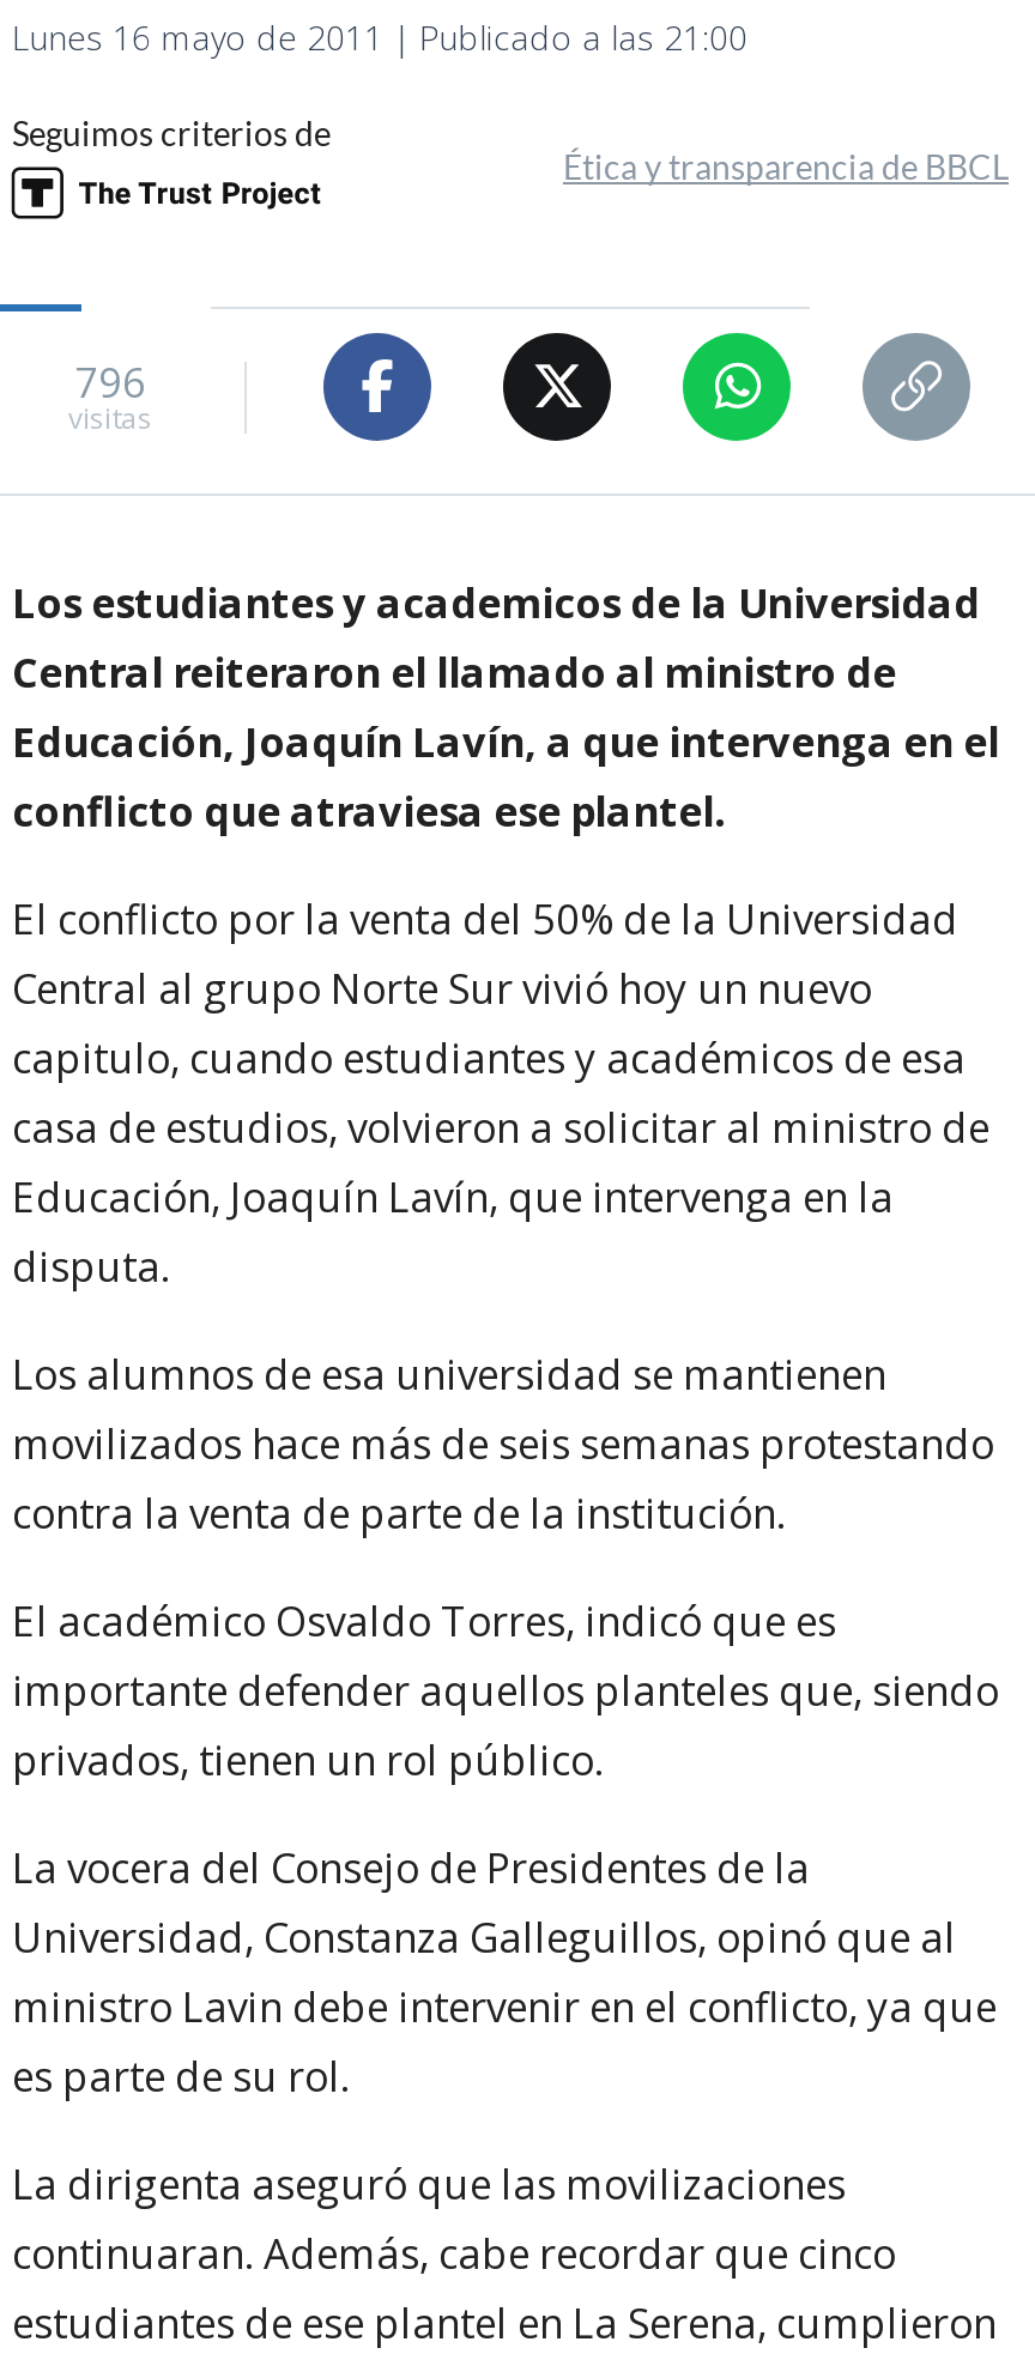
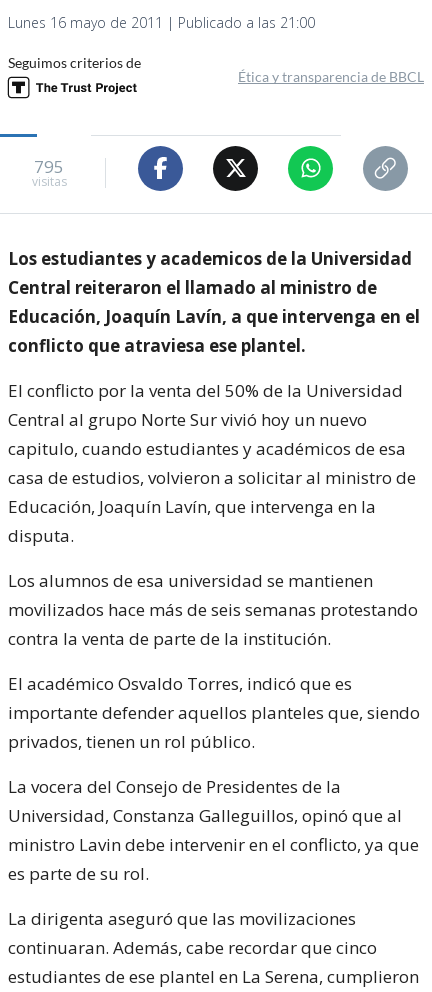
[74,355,146,410] 796 -> [34,155,64,178] 795

